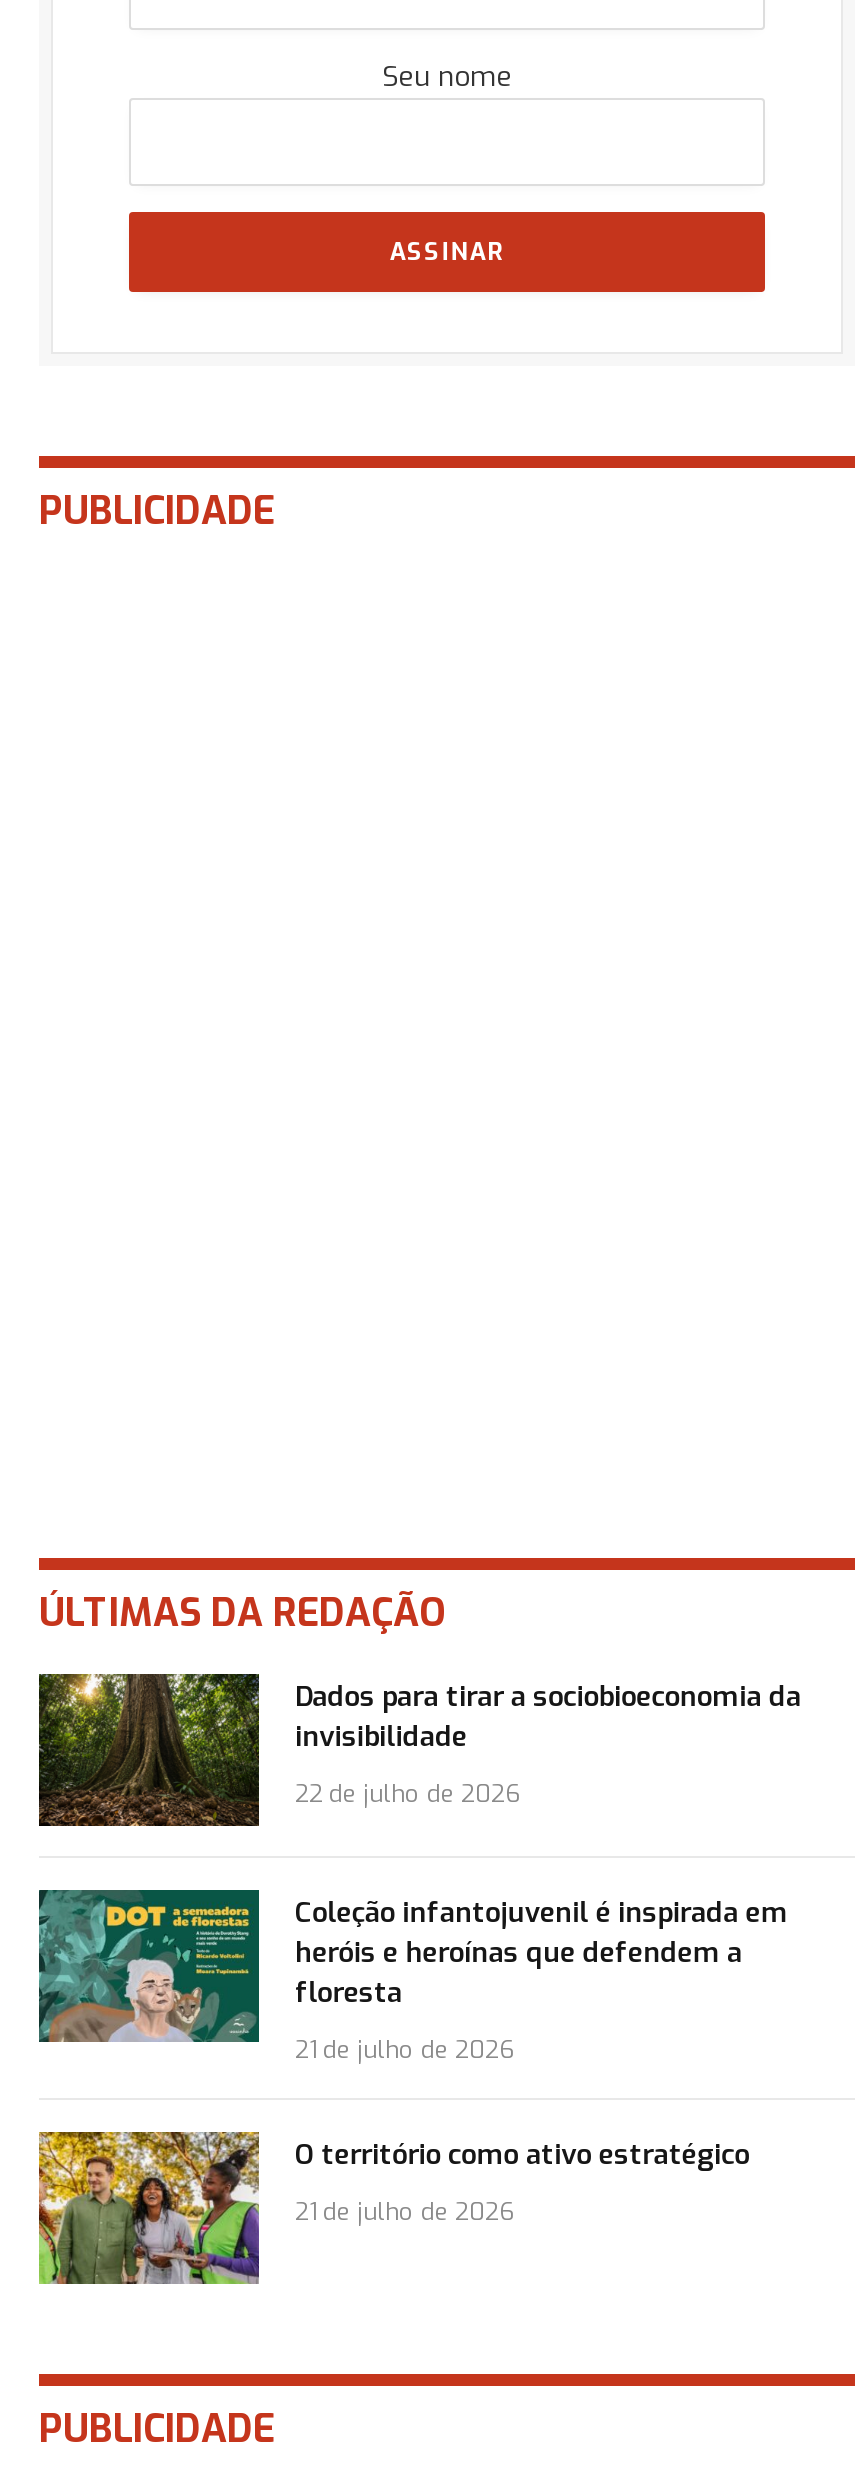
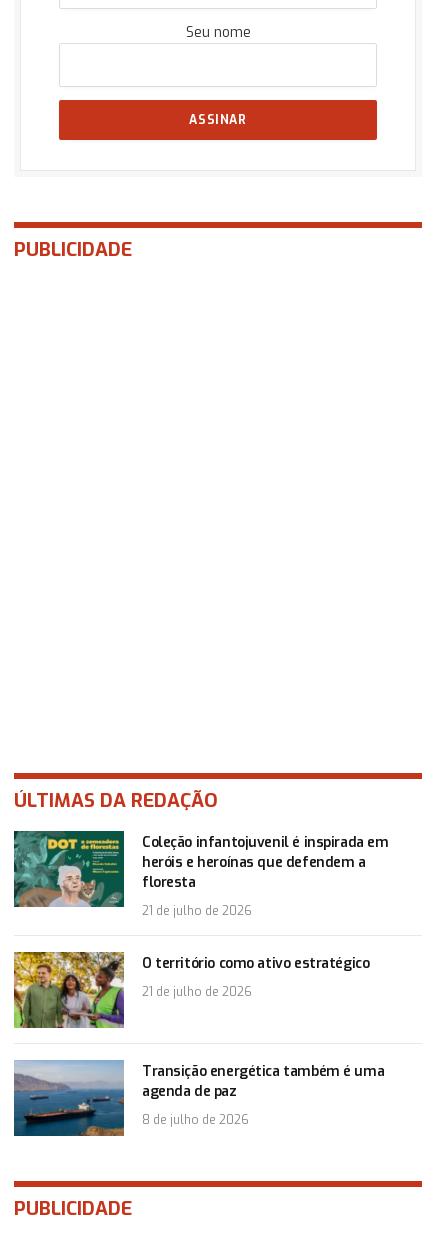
[37,1672,801,1828] [image] | Dados para tirar a sociobioeconomia da | invisibilidade | 22 de julho de 2026 -> none
moved [35,1888,788,2228] -> [12,830,388,1000]: [image] | Coleção infantojuvenil é inspirada em | heróis e heroínas que defendem a | floresta | 21 de julho de 2026 | O território como ativo estratégico | 21 de julho de 2026
none -> [13,1059,384,1137] [image] | Transição energética também é uma | agenda de paz | 8 de julho de 2026

